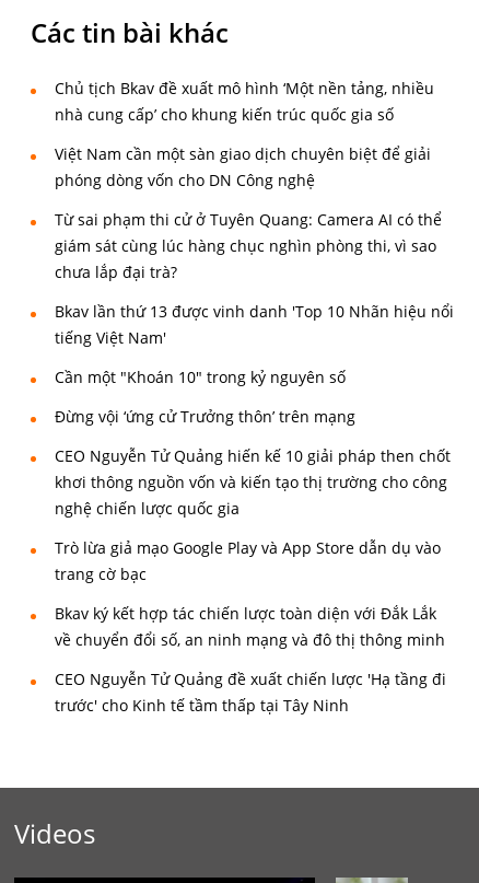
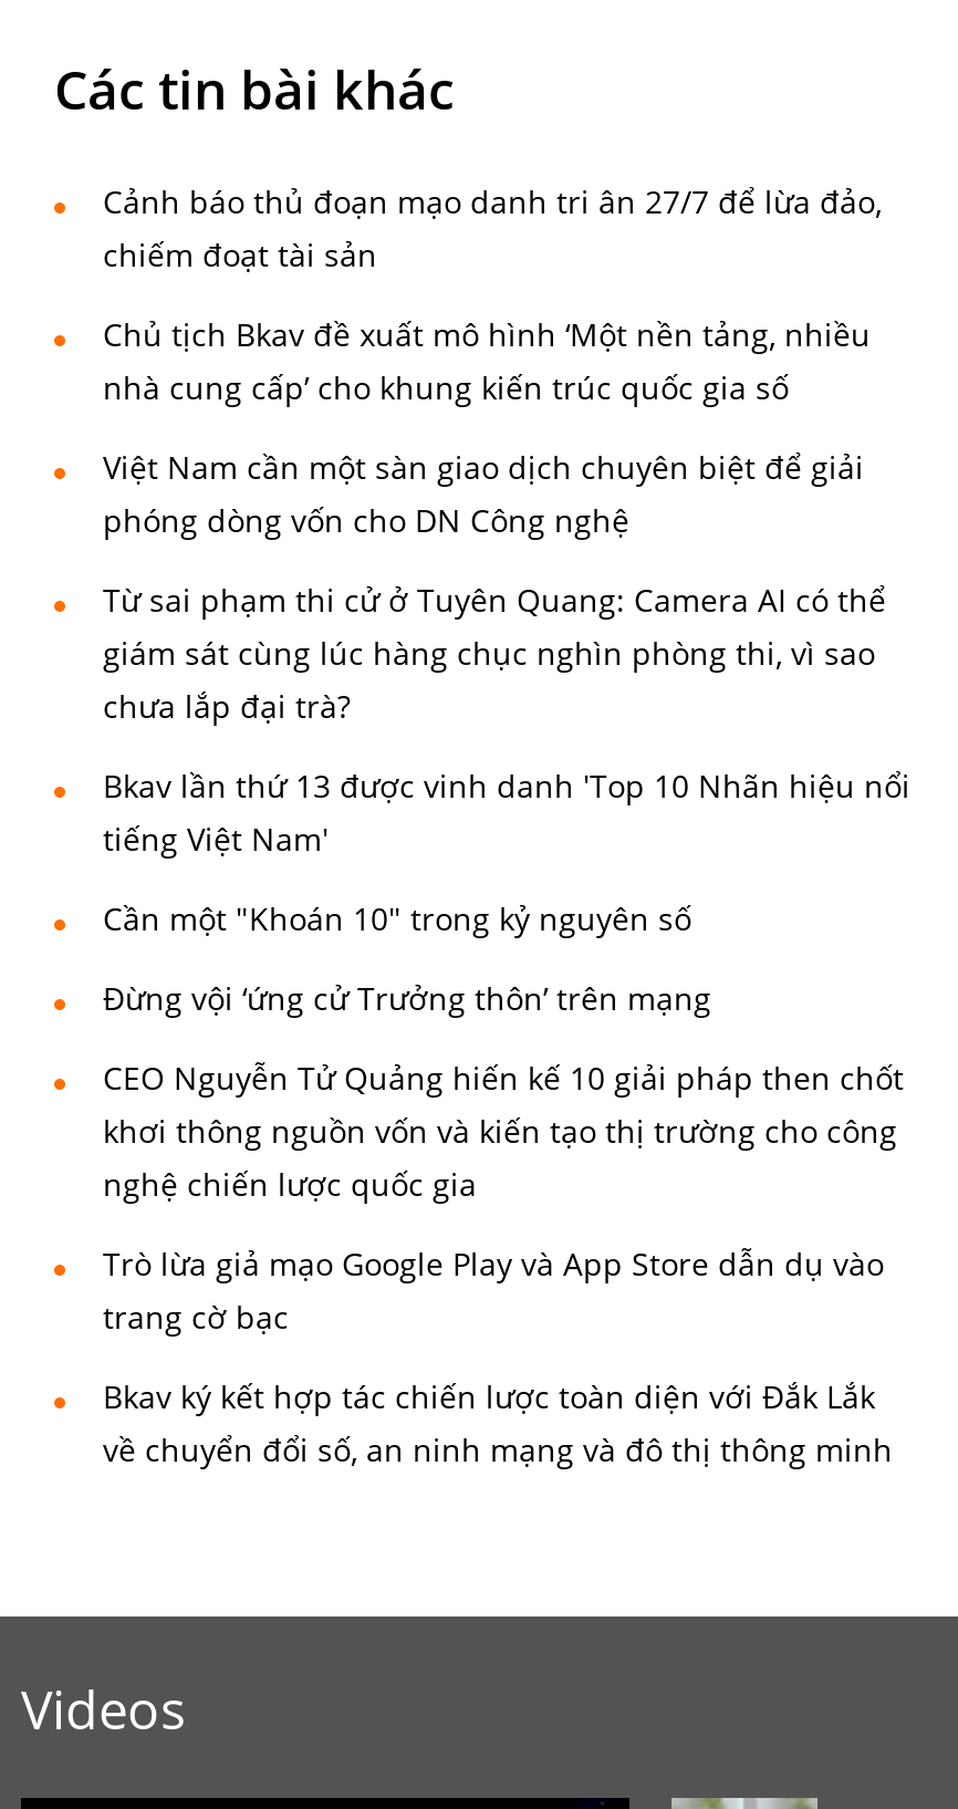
none -> [103,181,882,276] Cảnh báo thủ đoạn mạo danh tri ân 27/7 để lừa đảo, | chiếm đoạt tài sản
moved [55,78,454,650] -> [103,314,910,1471]: Chủ tịch Bkav đề xuất mô hình ‘Một nền tảng, nhiều | nhà cung cấp’ cho khung kiến trúc quốc gia số | Việt Nam cần một sàn giao dịch chuyên biệt để giải | ... | Bkav ký kết hợp tác chiến lược toàn diện với Đắk Lắk | về chuyển đổi số, an ninh mạng và đô thị thông minh
[55,669,446,716] CEO Nguyễn Tử Quảng đề xuất chiến lược 'Hạ tầng đi | trước' cho Kinh tế tầm thấp tại Tây Ninh -> none

